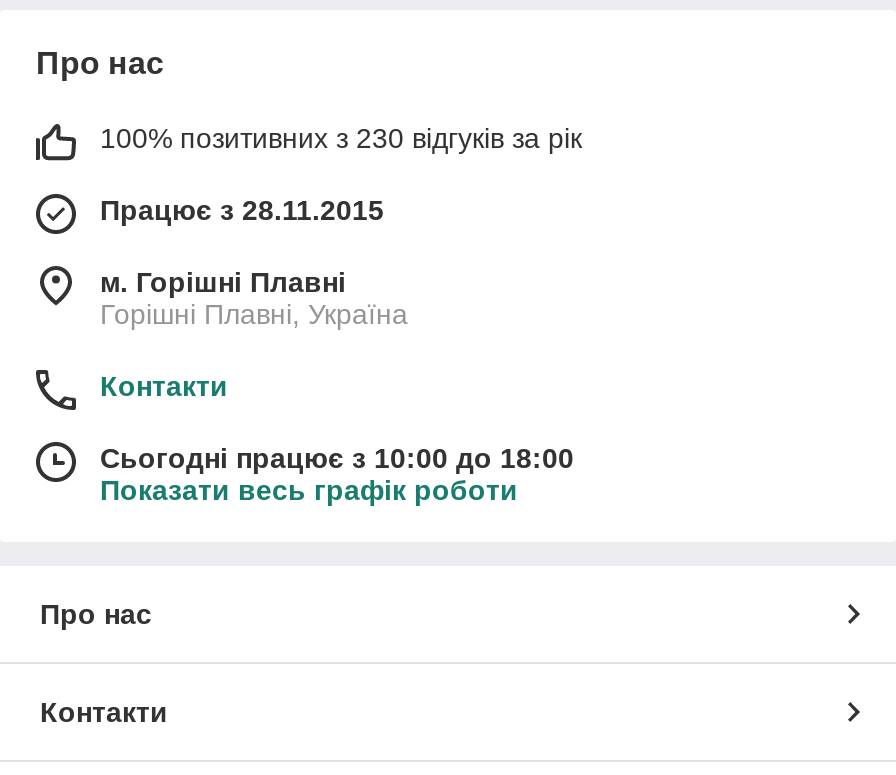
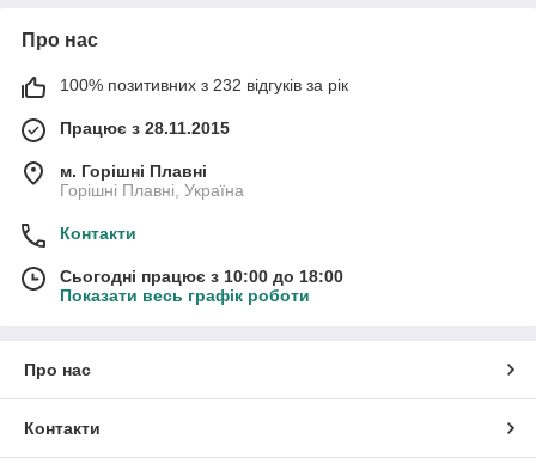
[100,122,582,154] 100% позитивних з 230 відгуків за рік -> [60,75,348,94] 100% позитивних з 232 відгуків за рік

